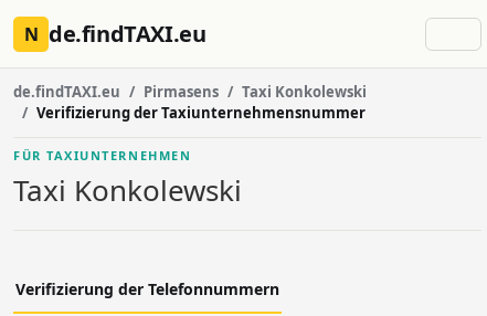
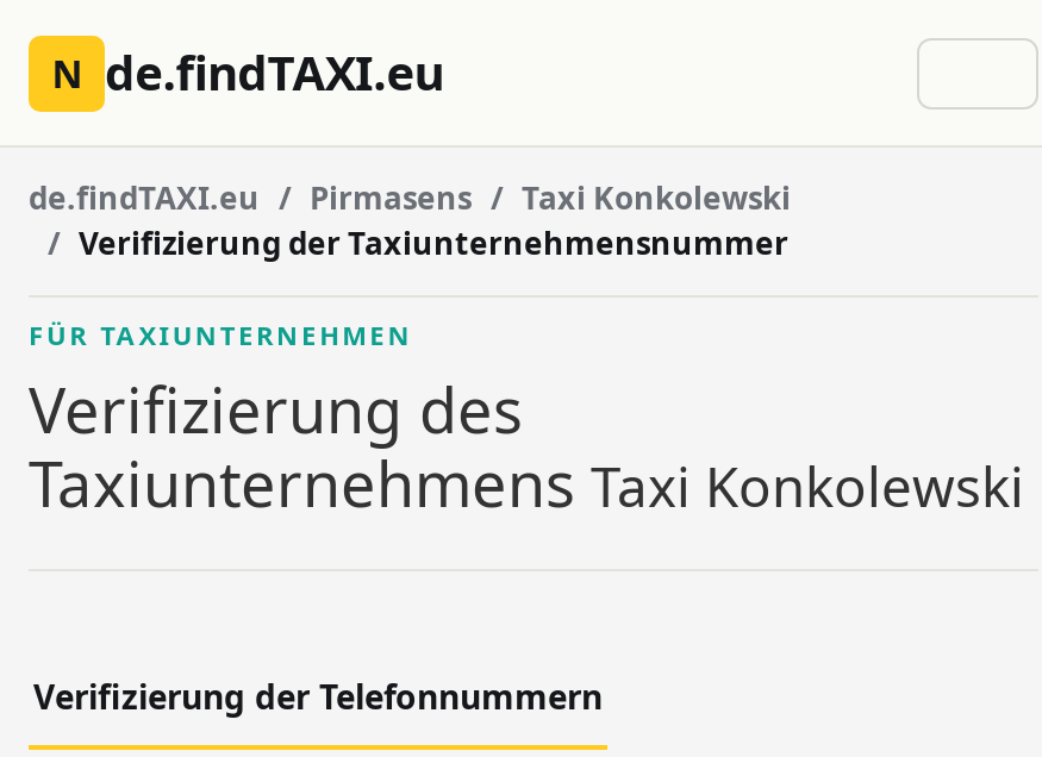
[13,170,242,210] Taxi Konkolewski -> [29,367,1024,527] Verifizierung des | Taxiunternehmens Taxi Konkolewski

